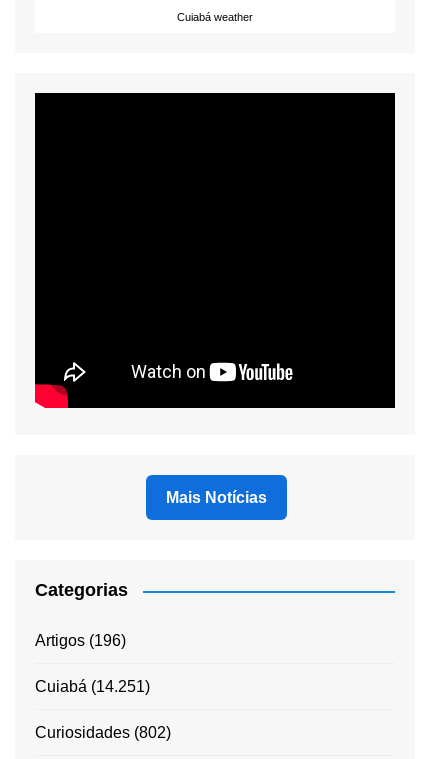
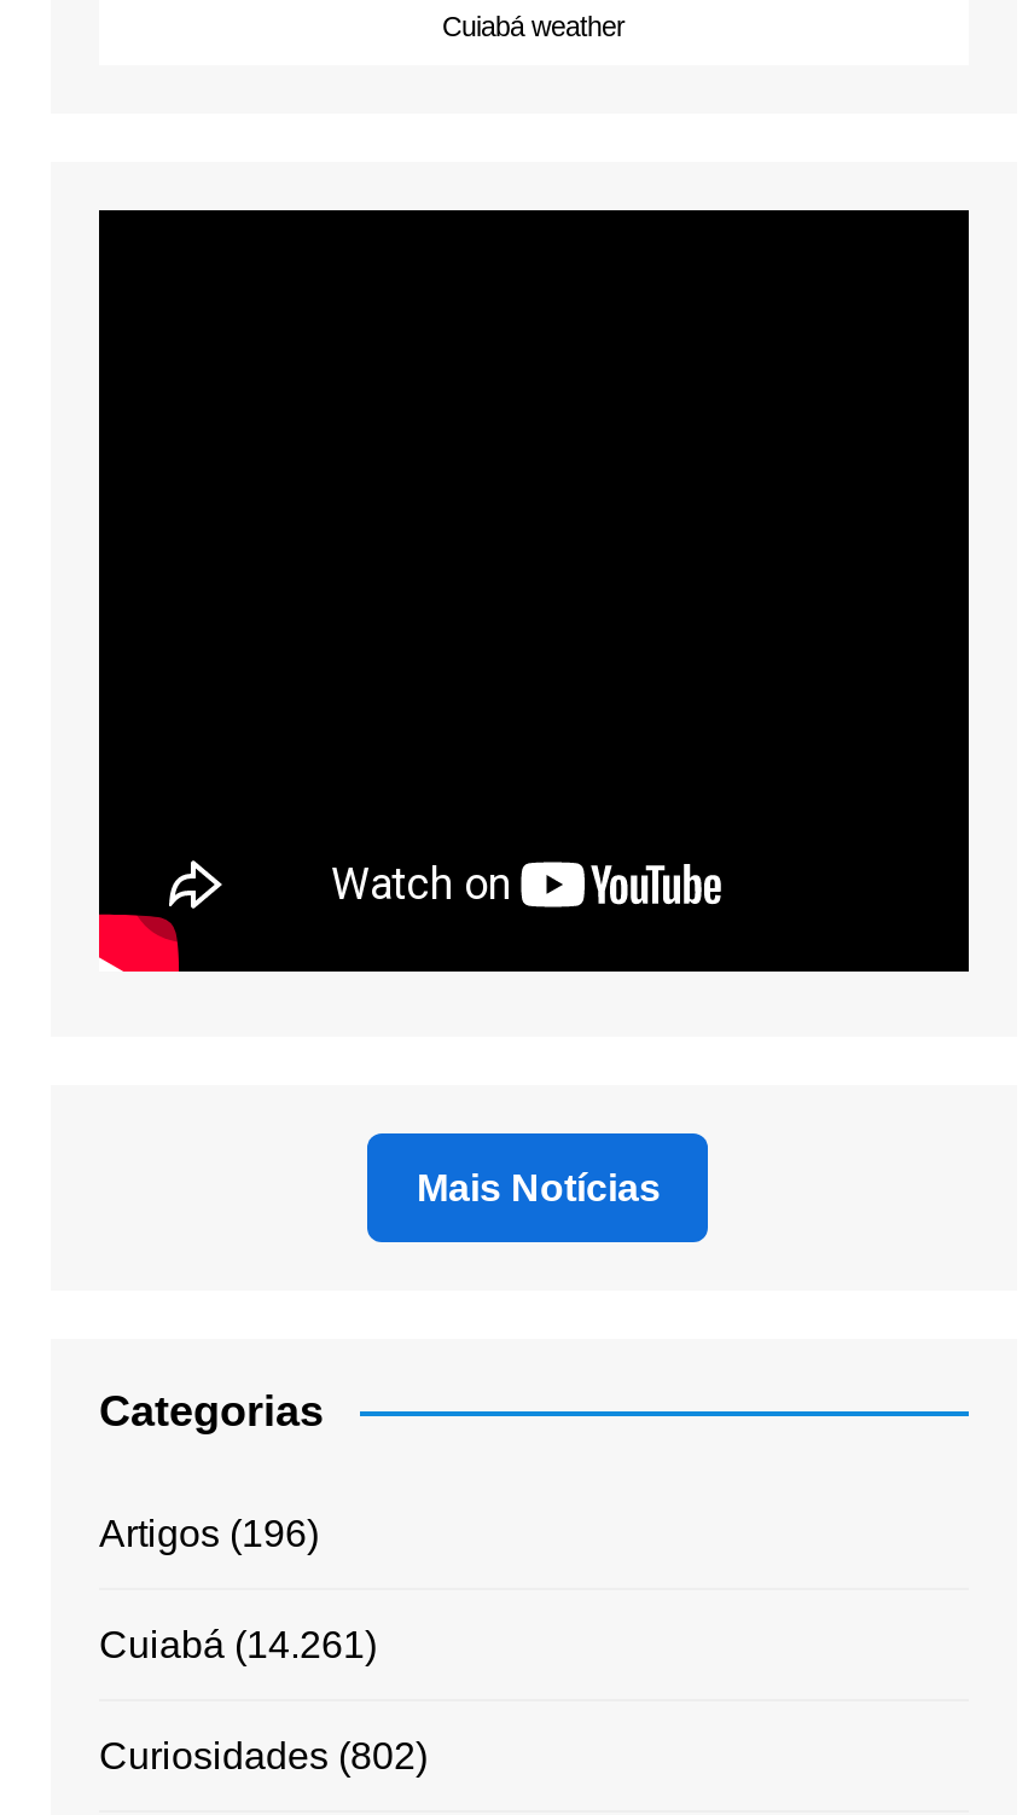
[35,678,150,695] Cuiabá (14.251) -> [99,1624,377,1665] Cuiabá (14.261)

